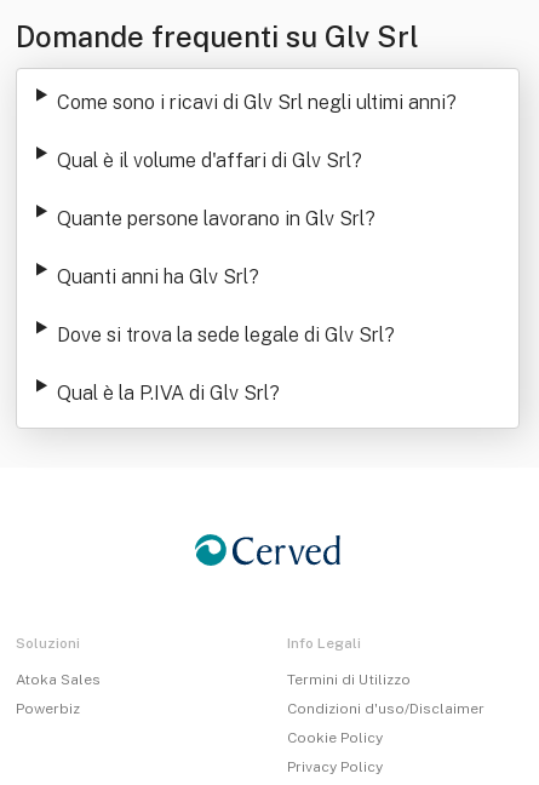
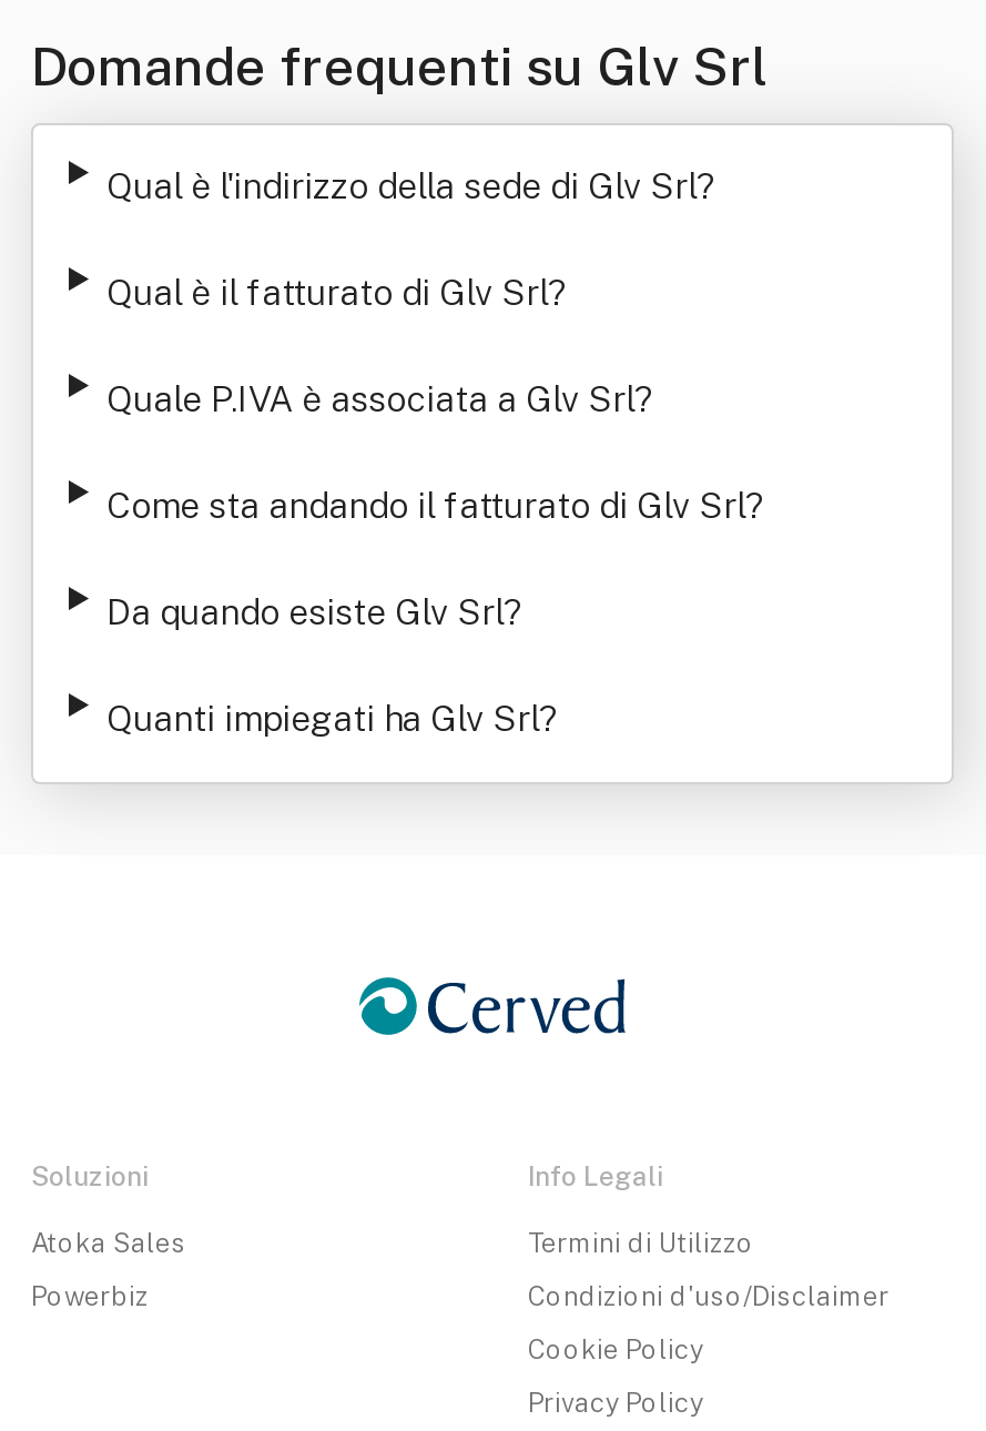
[57,91,457,114] Come sono i ricavi di Glv Srl negli ultimi anni? -> [106,165,716,207] Qual è l'indirizzo della sede di Glv Srl?
[57,149,362,172] Qual è il volume d'affari di Glv Srl? -> [106,272,568,314] Qual è il fatturato di Glv Srl?
[57,207,375,230] Quante persone lavorano in Glv Srl? -> [106,378,654,420] Quale P.IVA è associata a Glv Srl?
[57,265,259,288] Quanti anni ha Glv Srl? -> [106,485,765,527] Come sta andando il fatturato di Glv Srl?
[57,323,395,346] Dove si trova la sede legale di Glv Srl? -> [106,591,523,633] Da quando esiste Glv Srl?
[57,382,280,405] Qual è la P.IVA di Glv Srl? -> [106,698,559,740] Quanti impiegati ha Glv Srl?

